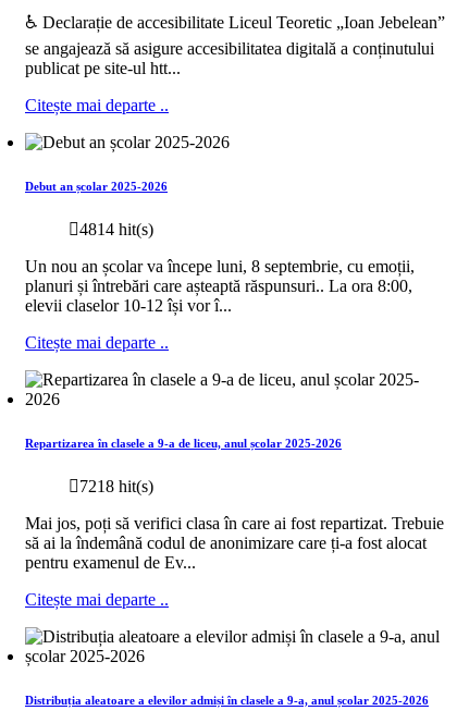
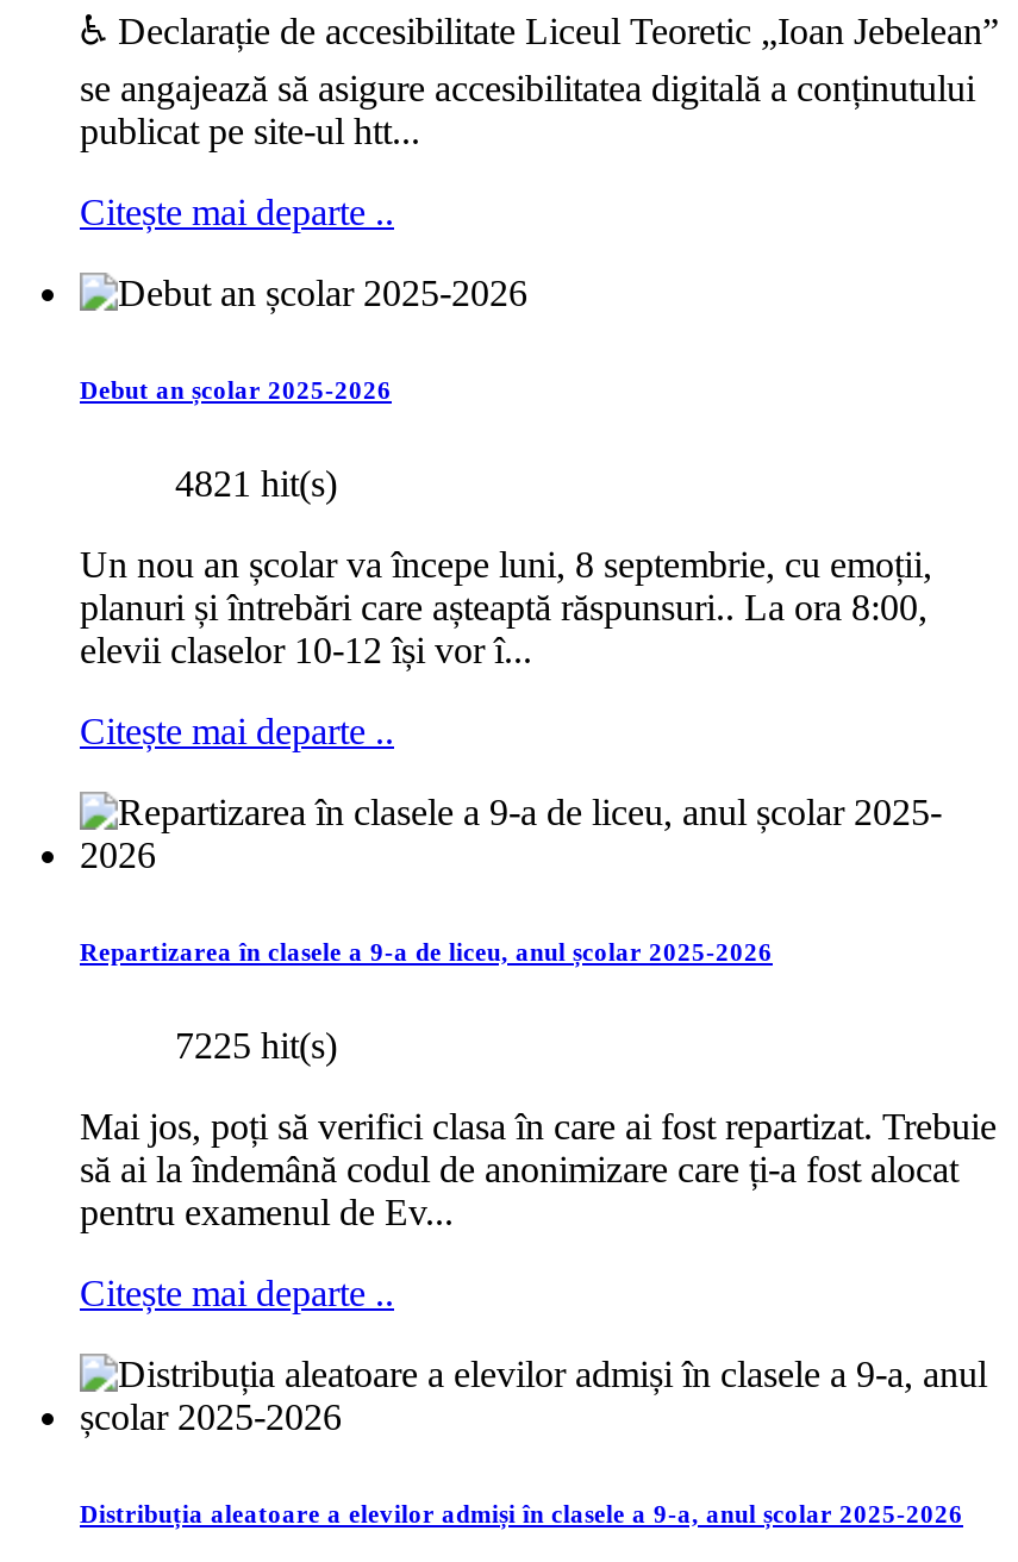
[79,220,153,239] 4814 hit(s) -> [175,463,337,504] 4821 hit(s)
[79,477,153,496] 7218 hit(s) -> [175,1025,337,1066] 7225 hit(s)

